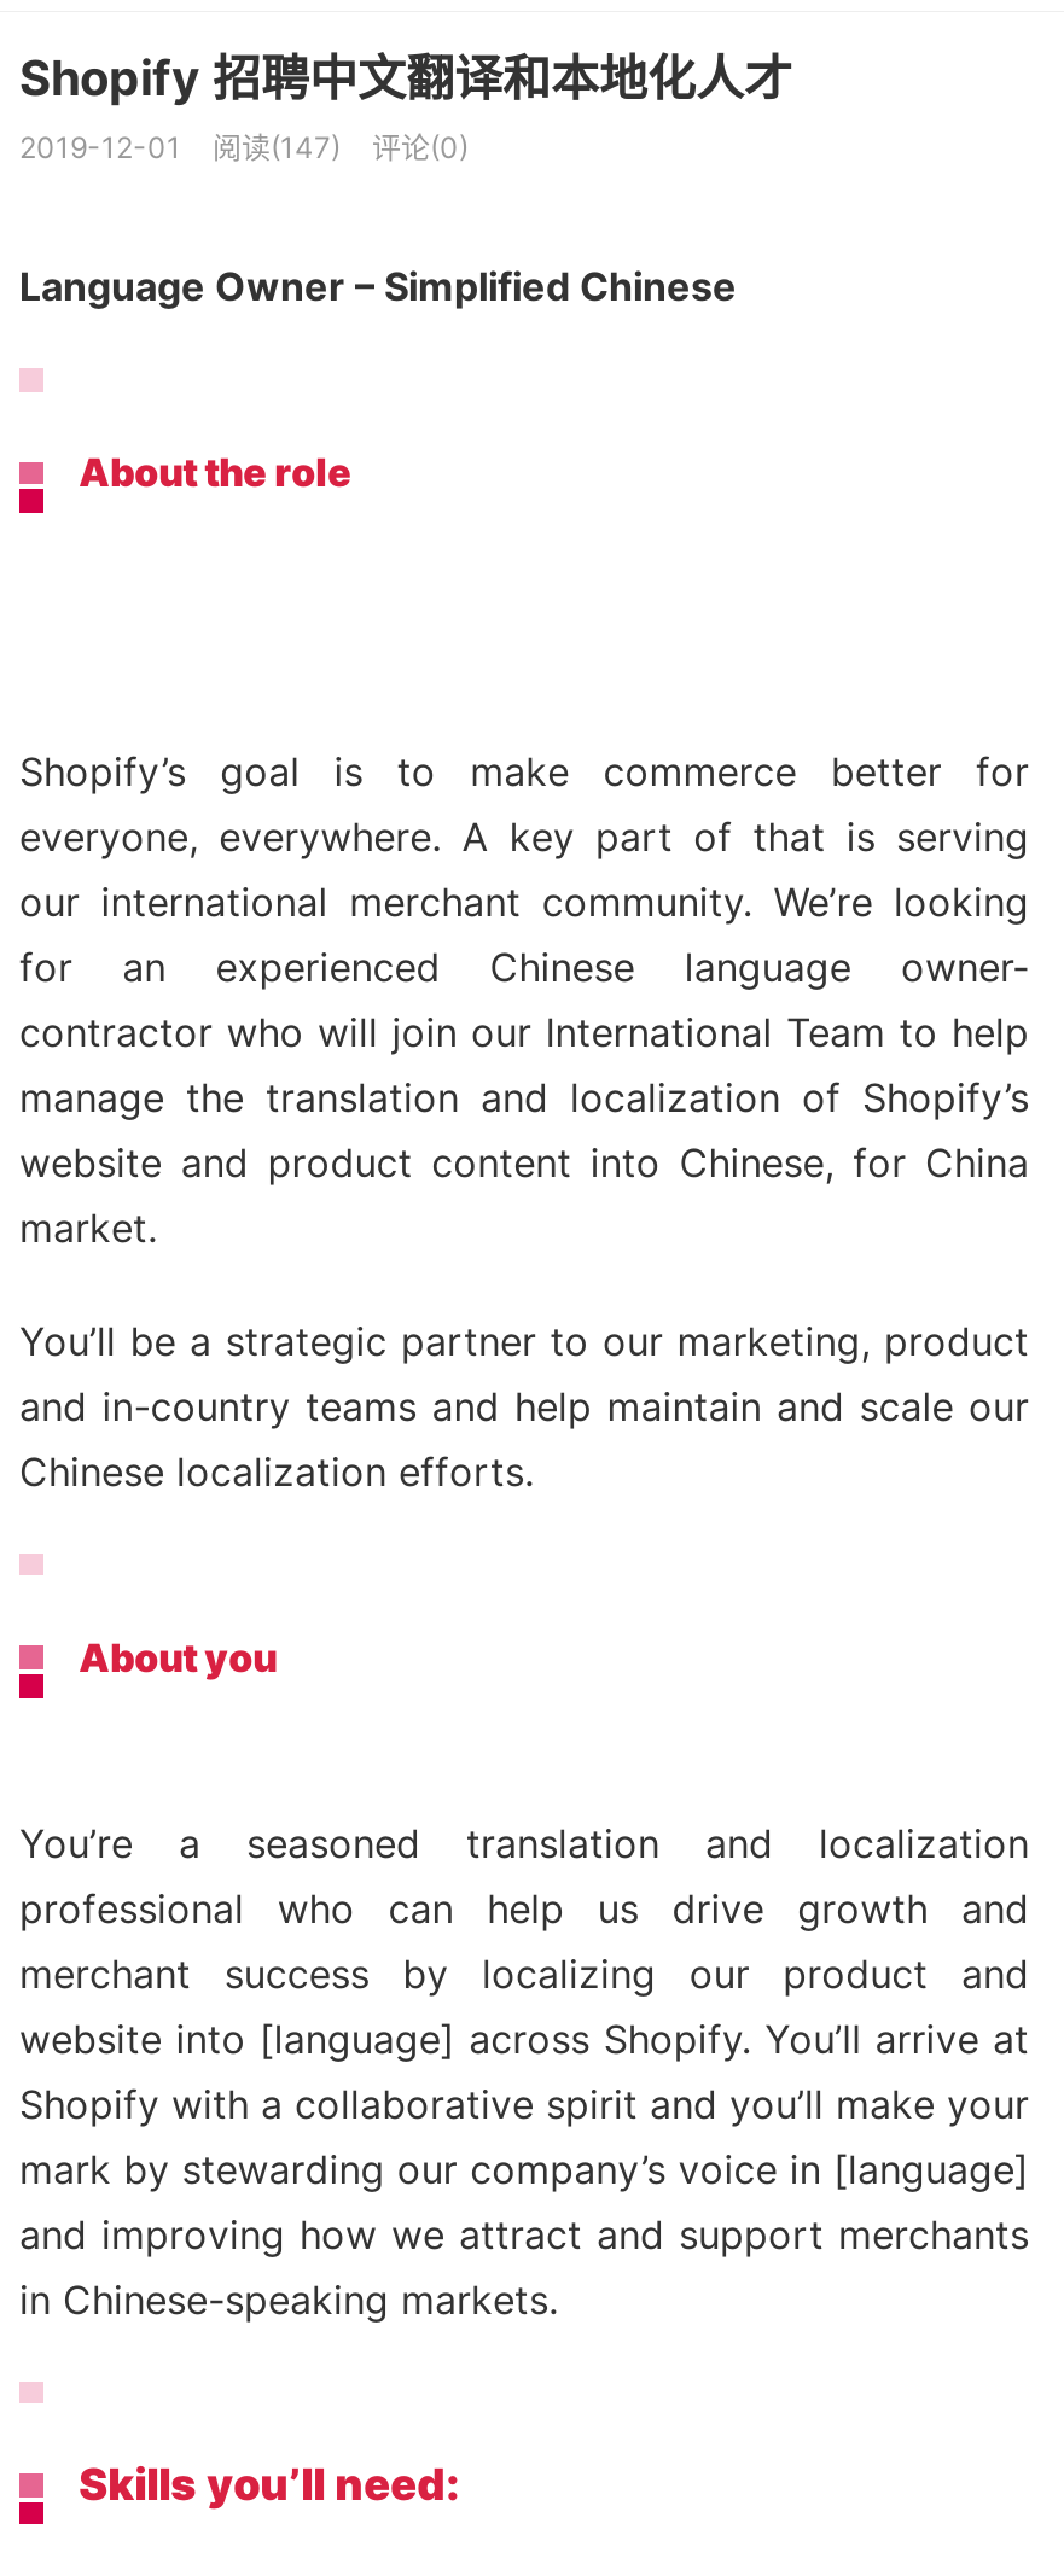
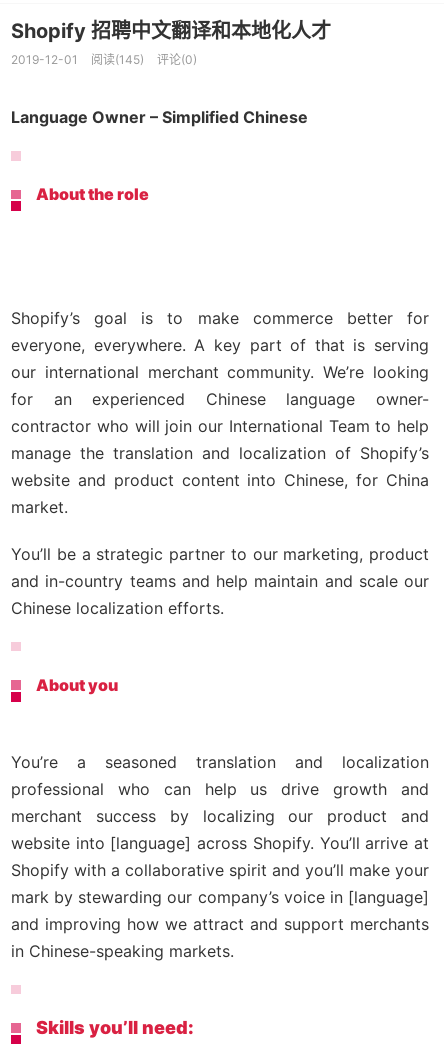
[19,129,469,165] 2019-12-01 阅读(147) 评论(0) -> [11,52,197,67] 2019-12-01 阅读(145) 评论(0)

